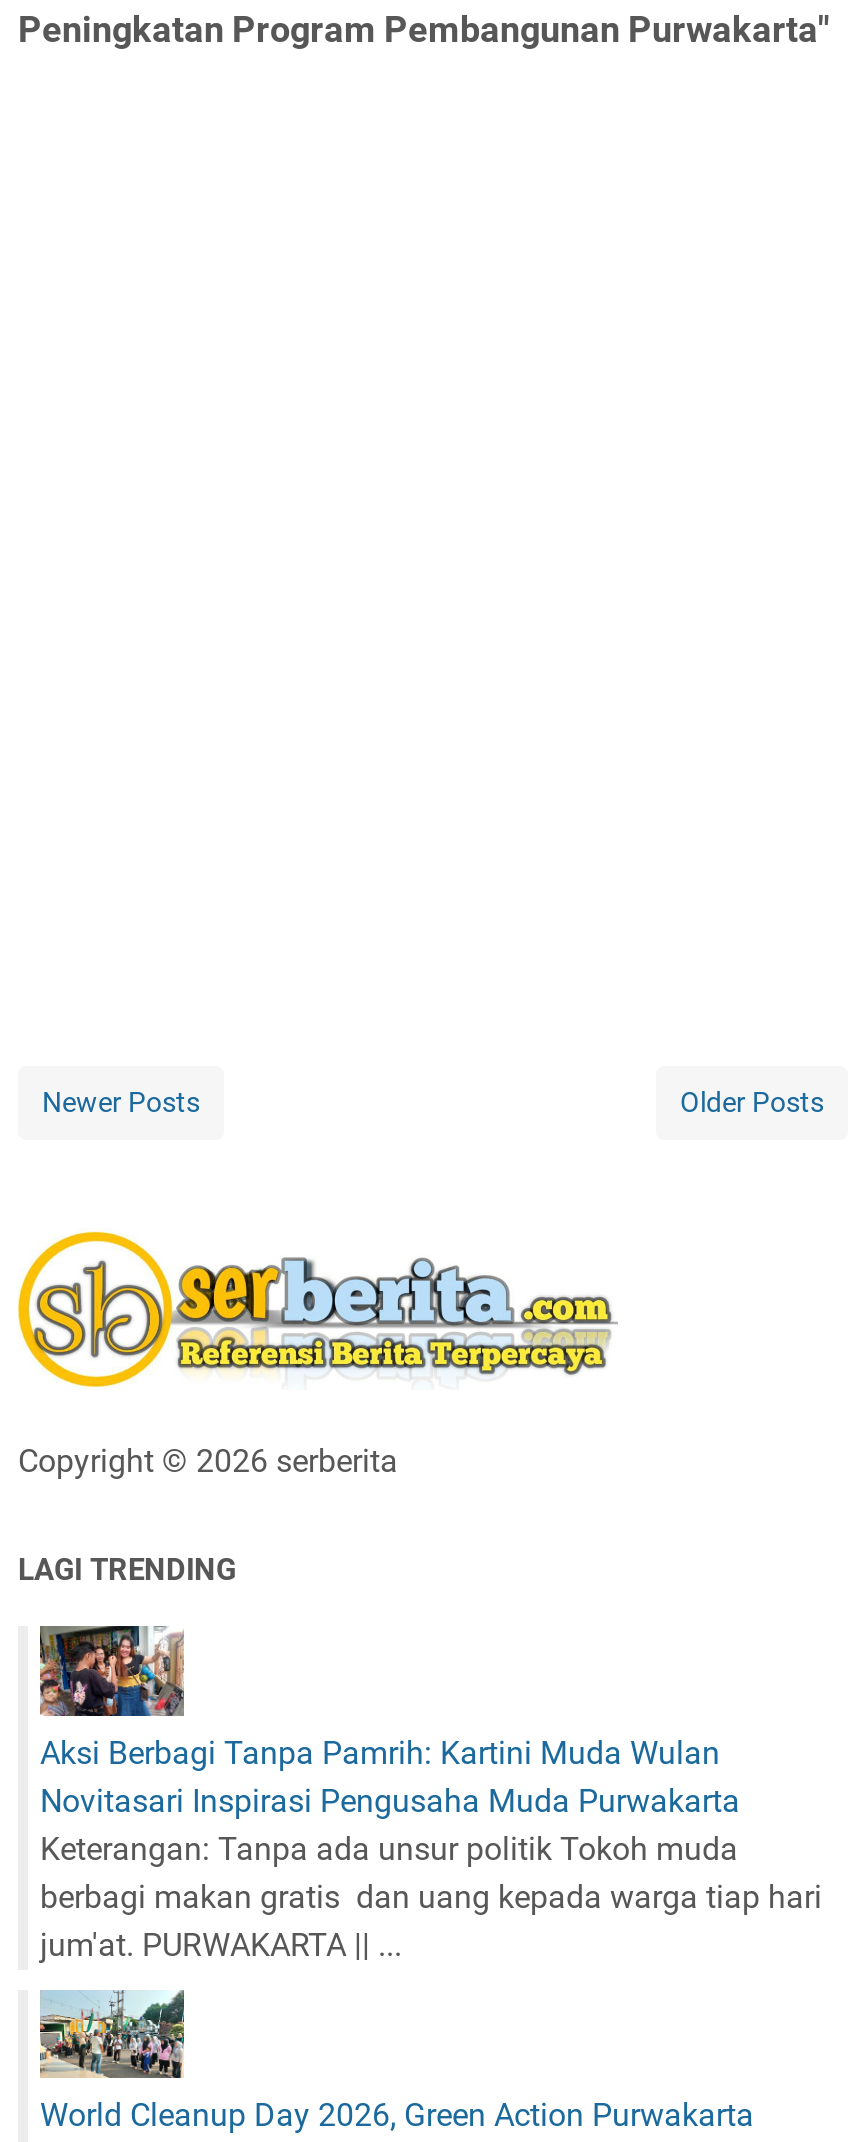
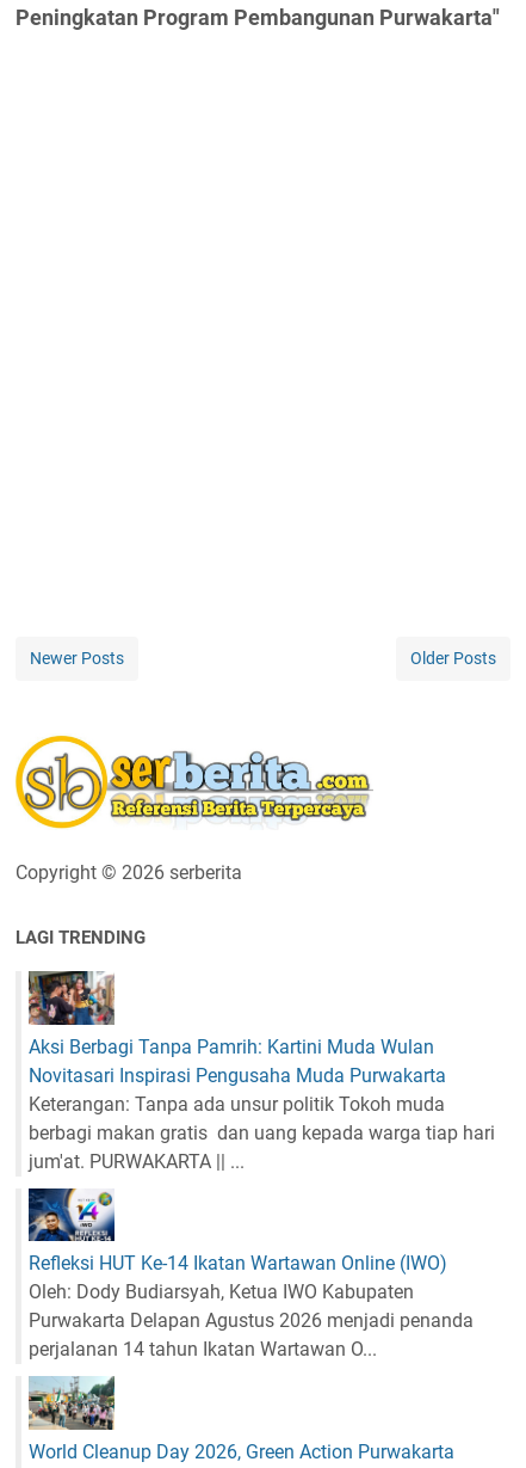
none -> [27,1187,474,1361] [image] | Refleksi HUT Ke-14 Ikatan Wartawan Online (IWO) | Oleh: Dody Budiarsyah, Ketua IWO Kabupaten | Purwakarta Delapan Agustus 2026 menjadi penanda | perjalanan 14 tahun Ikatan Wartawan O...

